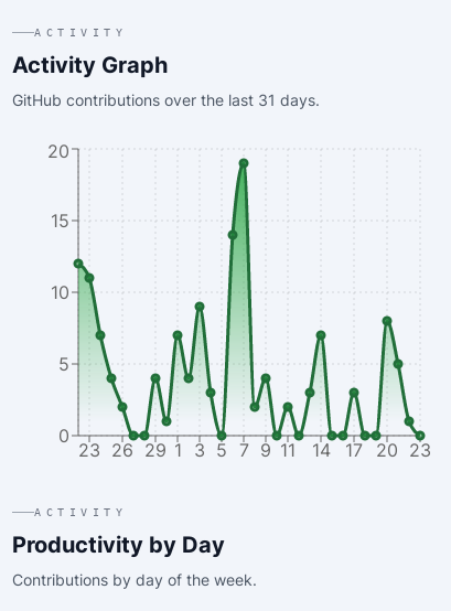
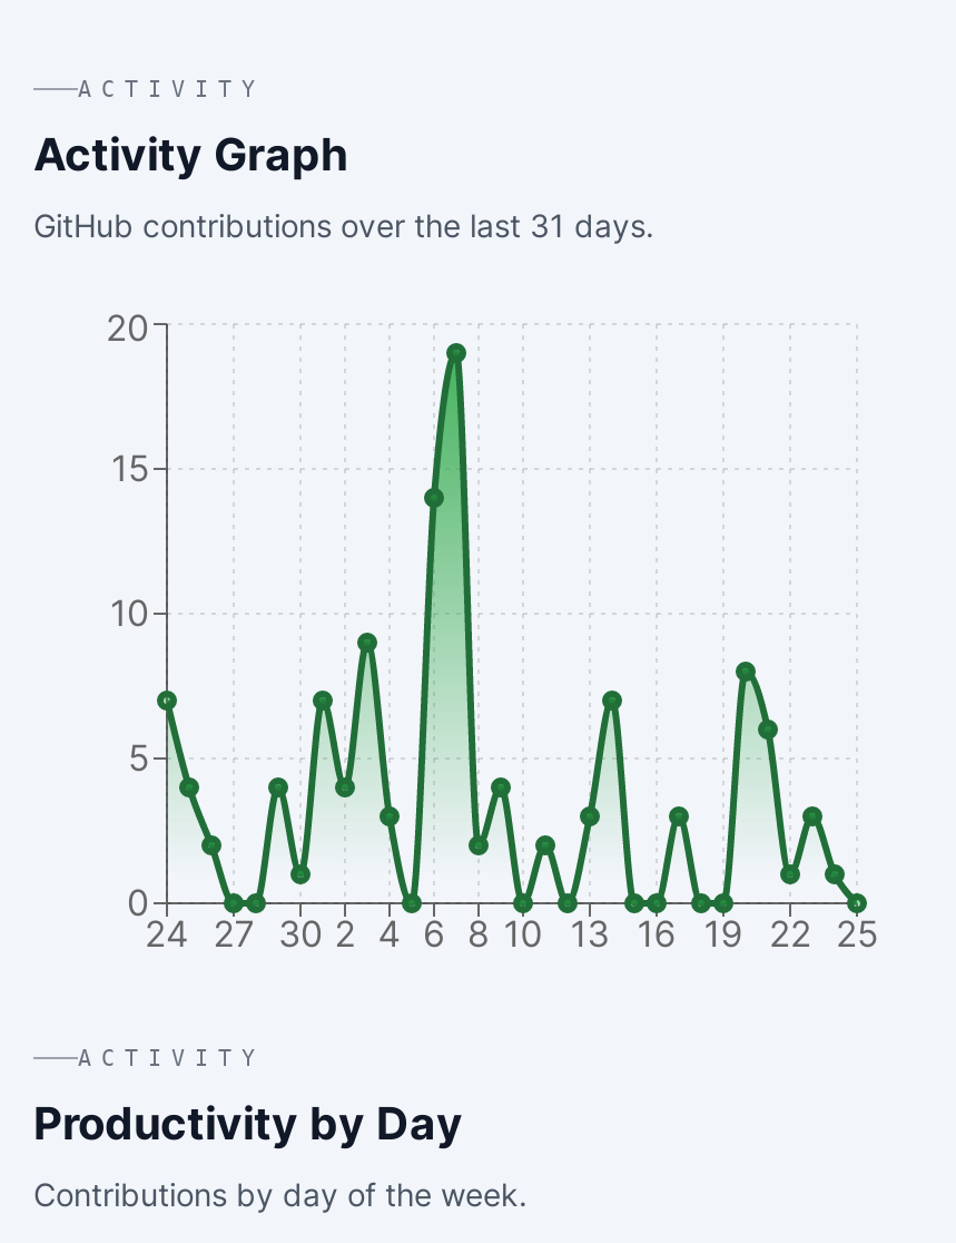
[72,157,431,461] [image] | 23 26 29 1 3 5 7 9 11 | 14 | 17 20 23 -> [145,341,878,954] [image] | 24 27 30 2 4 6 8 10 | 13 | 16 | 19 | 22 25

